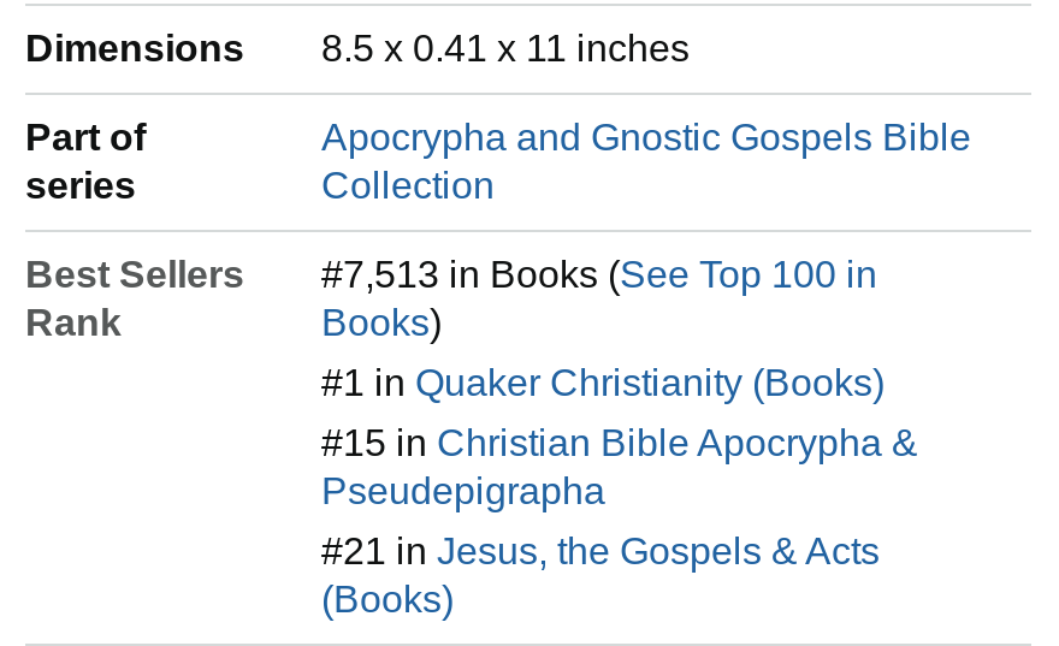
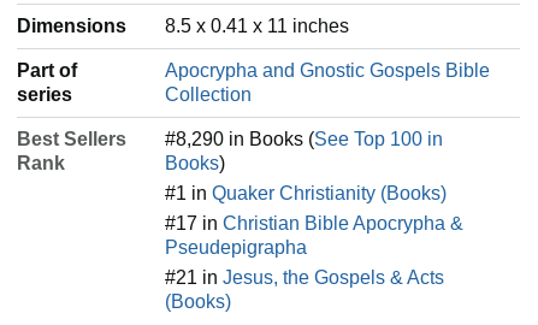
[321,253,877,294] #7,513 in Books (See Top 100 in -> [165,129,443,149] #8,290 in Books (See Top 100 in
[321,422,918,463] #15 in Christian Bible Apocrypha & -> [165,213,463,233] #17 in Christian Bible Apocrypha &

